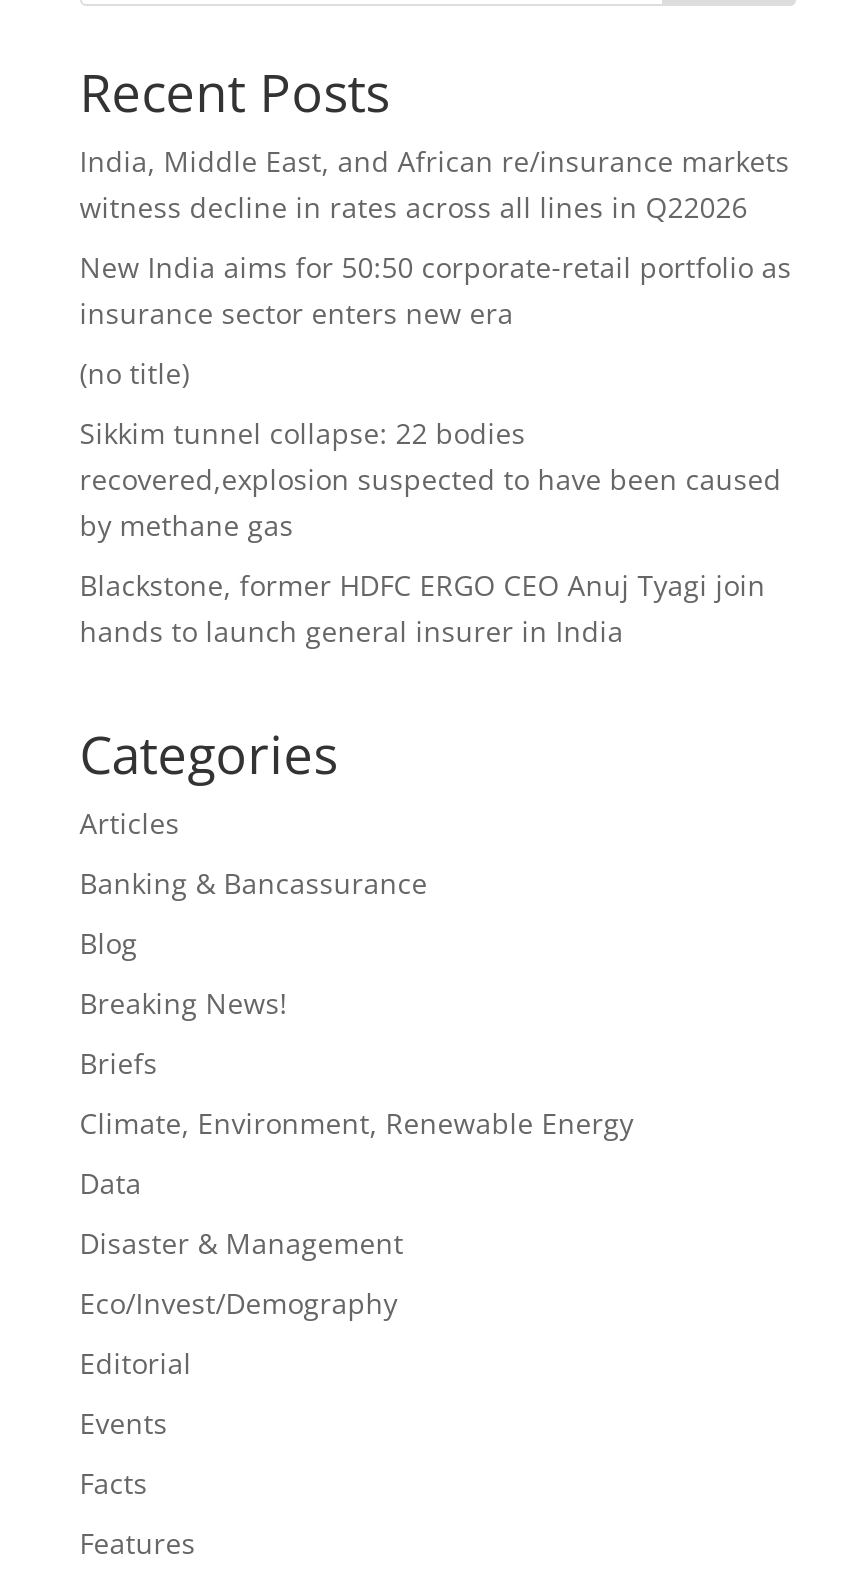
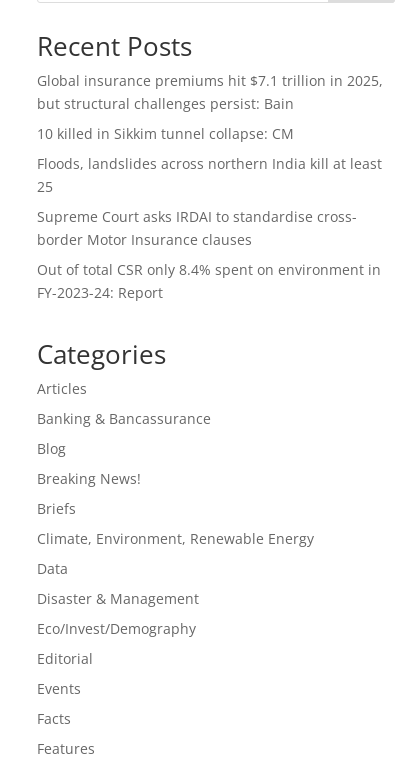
[80,141,790,225] India, Middle East, and African re/insurance markets | witness decline in rates across all lines in Q22026 -> [37,71,383,113] Global insurance premiums hit $7.1 trillion in 2025, | but structural challenges persist: Bain
[80,247,792,331] New India aims for 50:50 corporate-retail portfolio as | insurance sector enters new era -> [37,124,294,143] 10 killed in Sikkim tunnel collapse: CM
[80,353,190,391] (no title) -> [37,154,382,196] Floods, landslides across northern India kill at least | 25
[80,413,782,543] Sikkim tunnel collapse: 22 bodies | recovered,explosion suspected to have been caused | by methane gas -> [37,207,357,249] Supreme Court asks IRDAI to standardise cross- | border Motor Insurance clauses
[80,565,766,649] Blackstone, former HDFC ERGO CEO Anuj Tyagi join | hands to launch general insurer in India -> [37,260,381,302] Out of total CSR only 8.4% spent on environment in | FY-2023-24: Report

